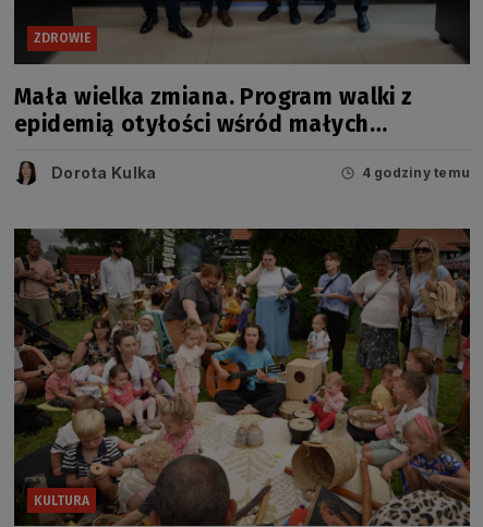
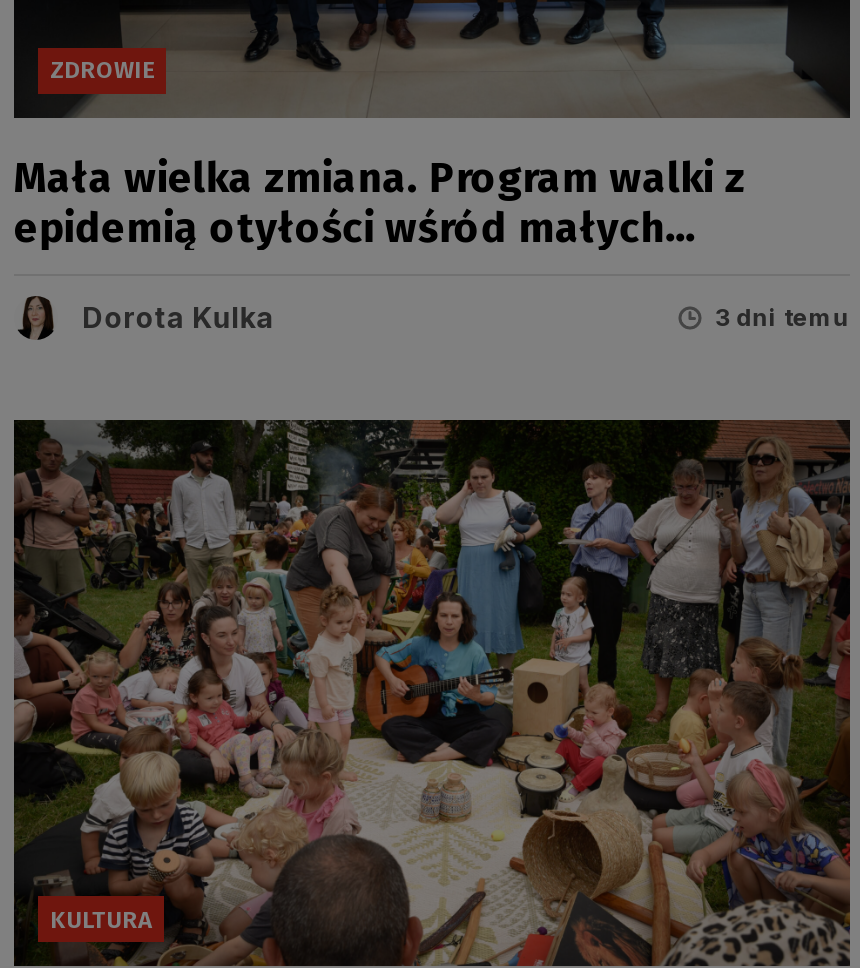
[362,164,470,181] 4 godziny temu -> [715,302,850,332] 3 dni temu

